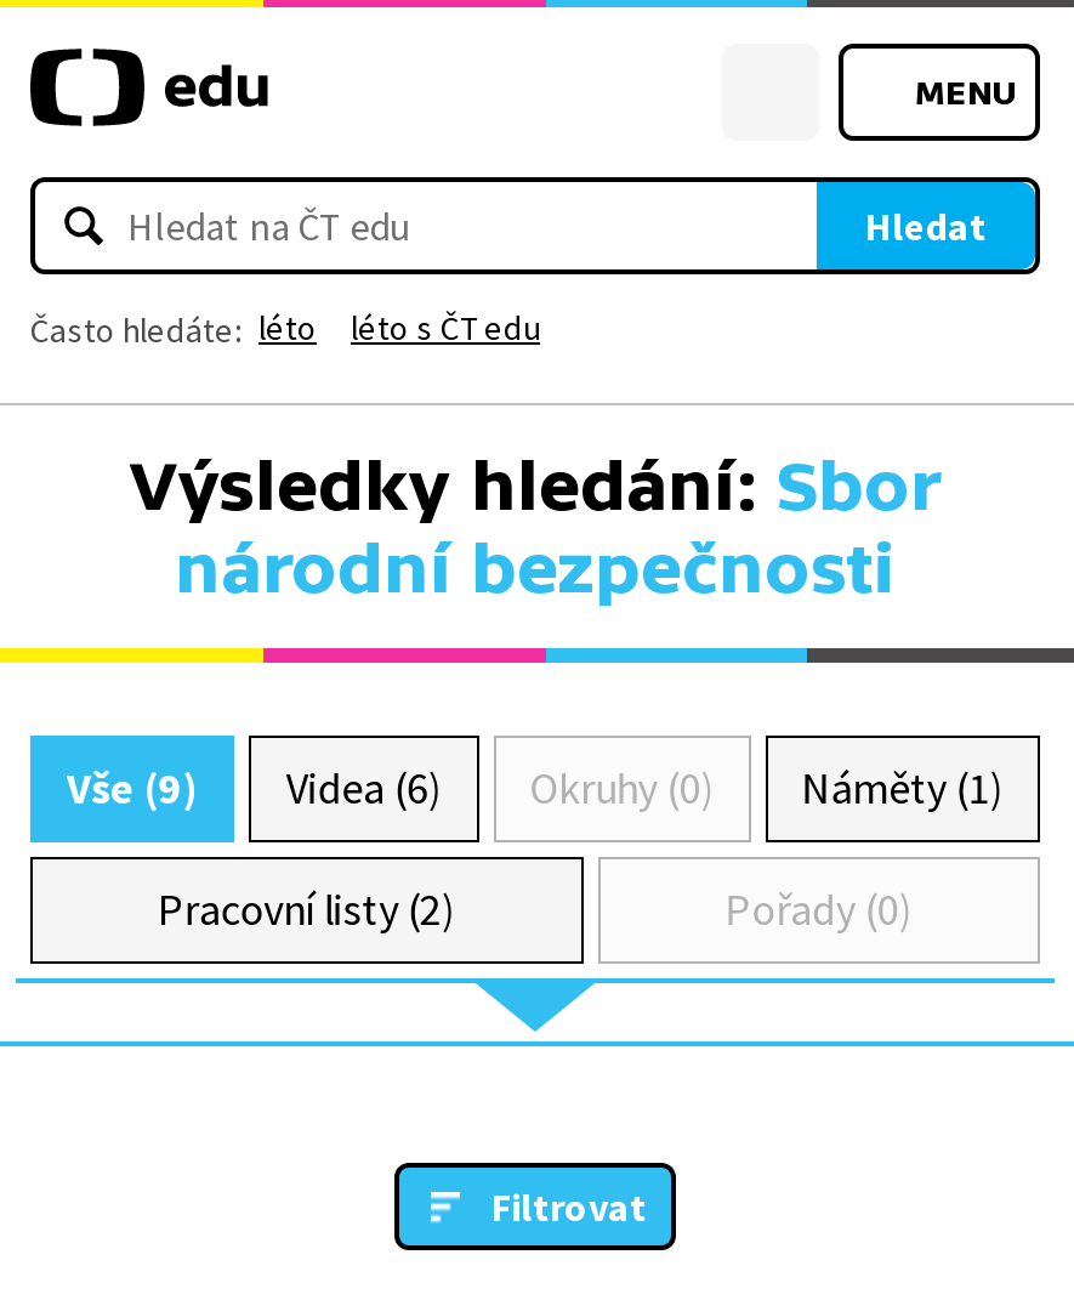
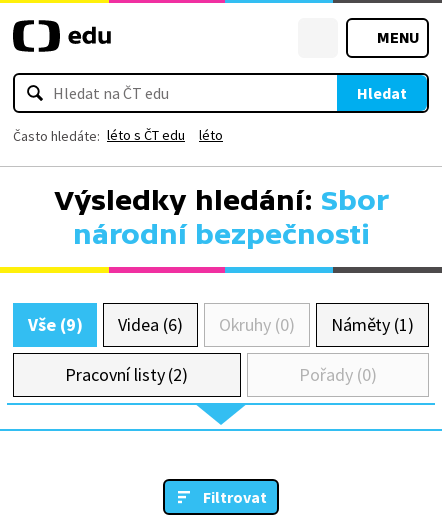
[30,306,540,352] Často hledáte: léto | léto s ČT edu -> [13,126,223,145] Často hledáte: léto s ČT edu | léto

